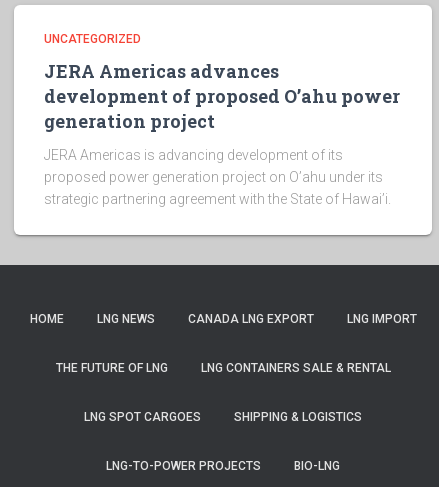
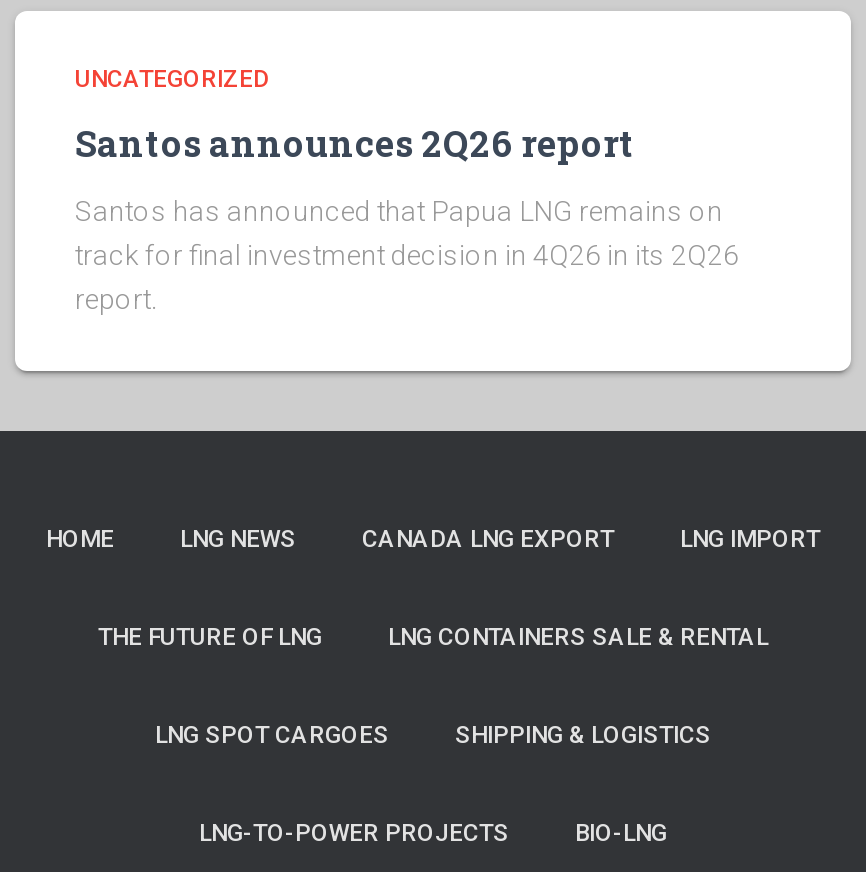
[44,59,400,133] JERA Americas advances | development of proposed O’ahu power | generation project -> [75,119,635,167] Santos announces 2Q26 report
[44,147,391,207] JERA Americas is advancing development of its | proposed power generation project on O’ahu under its | strategic partnering agreement with the State of Hawai’i. -> [75,195,739,315] Santos has announced that Papua LNG remains on | track for final investment decision in 4Q26 in its 2Q26 | report.

